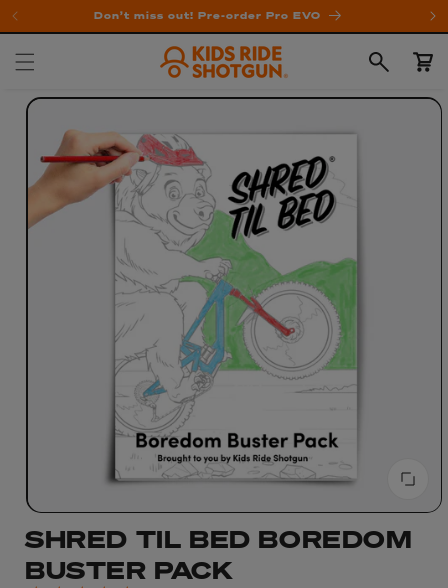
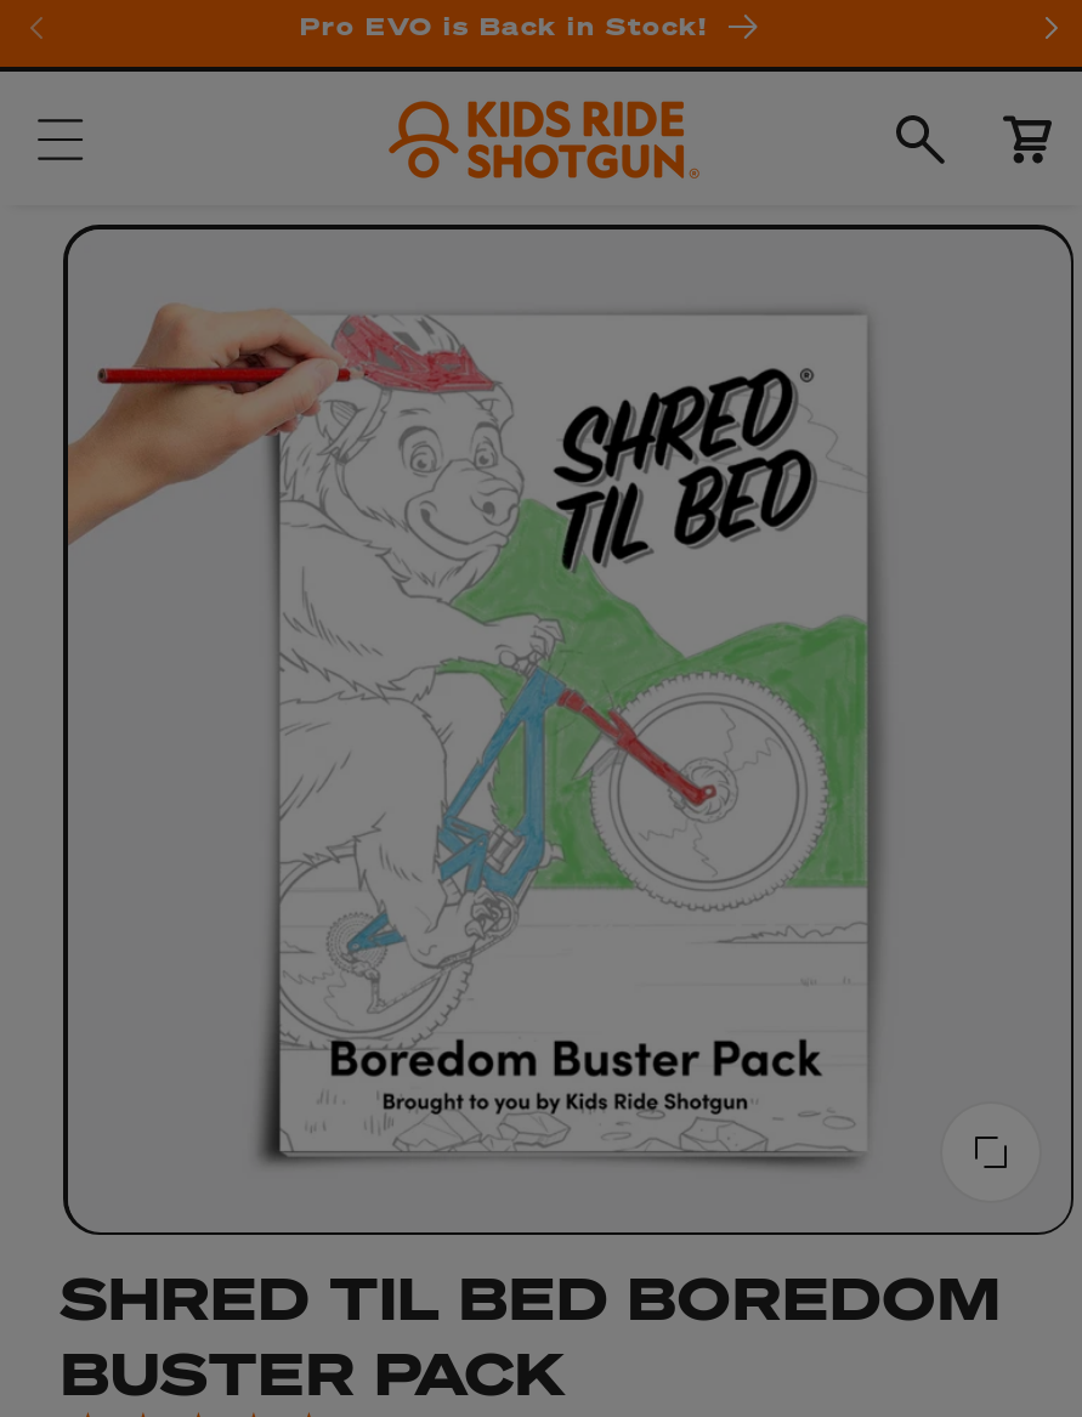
[94,9,321,21] Don’t miss out! Pre-order Pro EVO -> [300,11,708,40] Pro EVO is Back in Stock!

